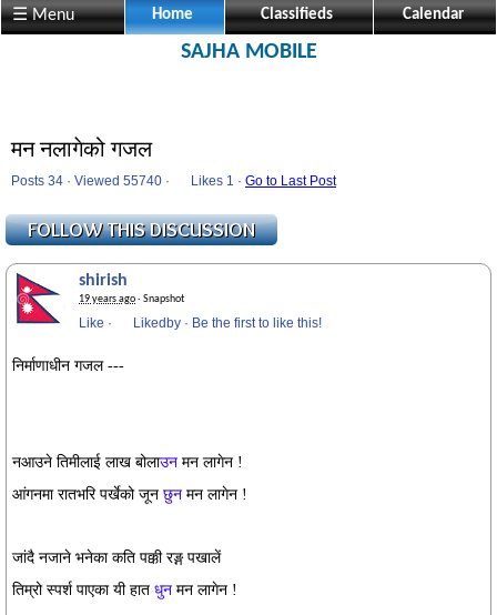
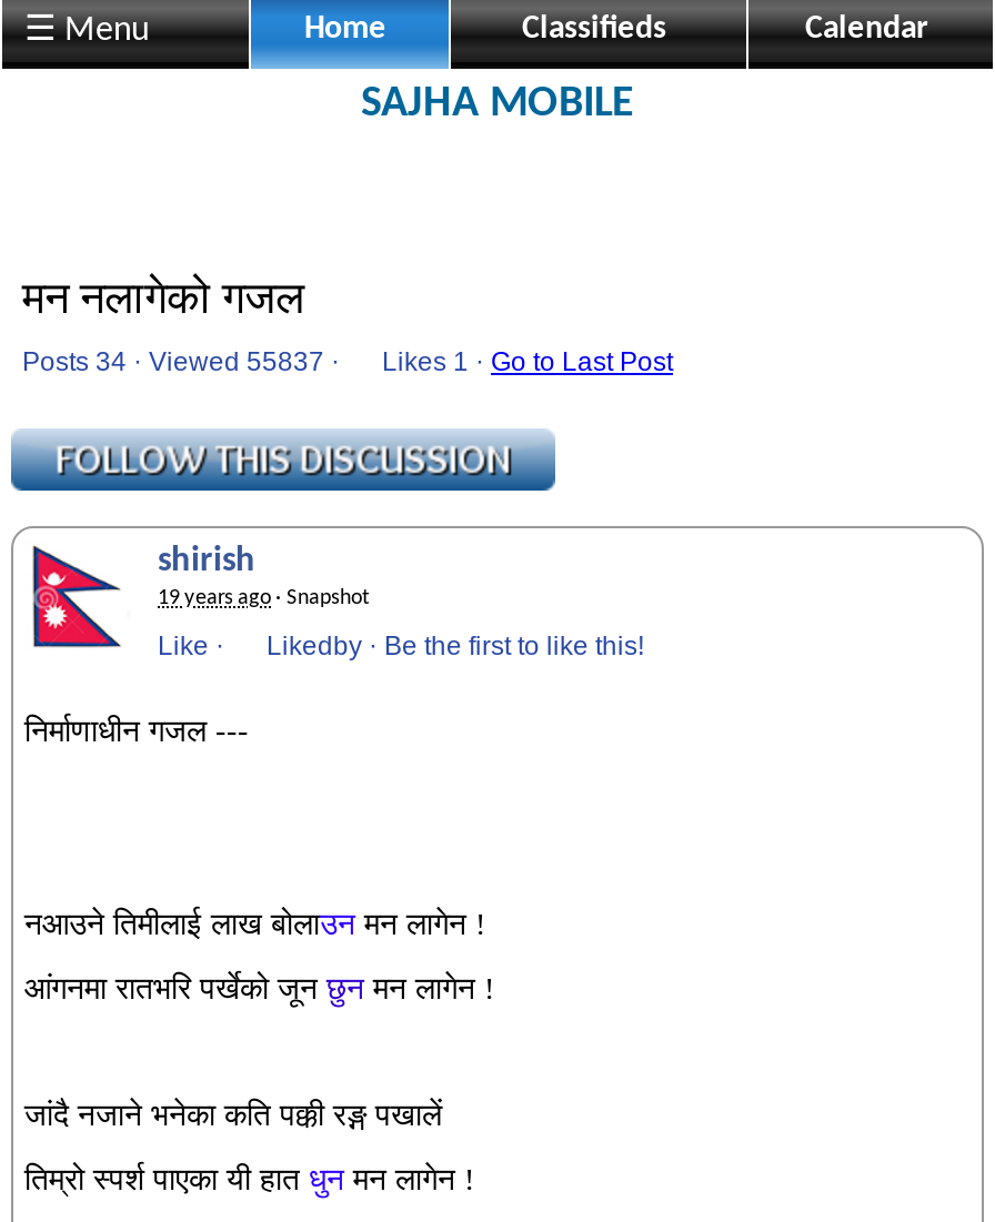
[11,173,336,189] Posts 34 · Viewed 55740 · Likes 1 · Go to Last Post -> [22,346,673,377] Posts 34 · Viewed 55837 · Likes 1 · Go to Last Post

